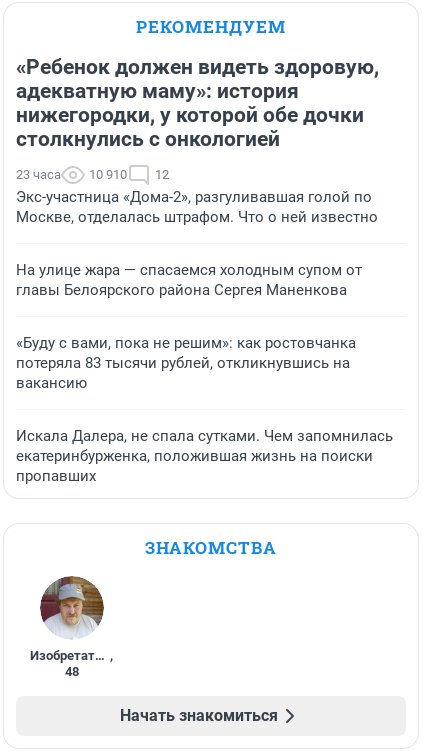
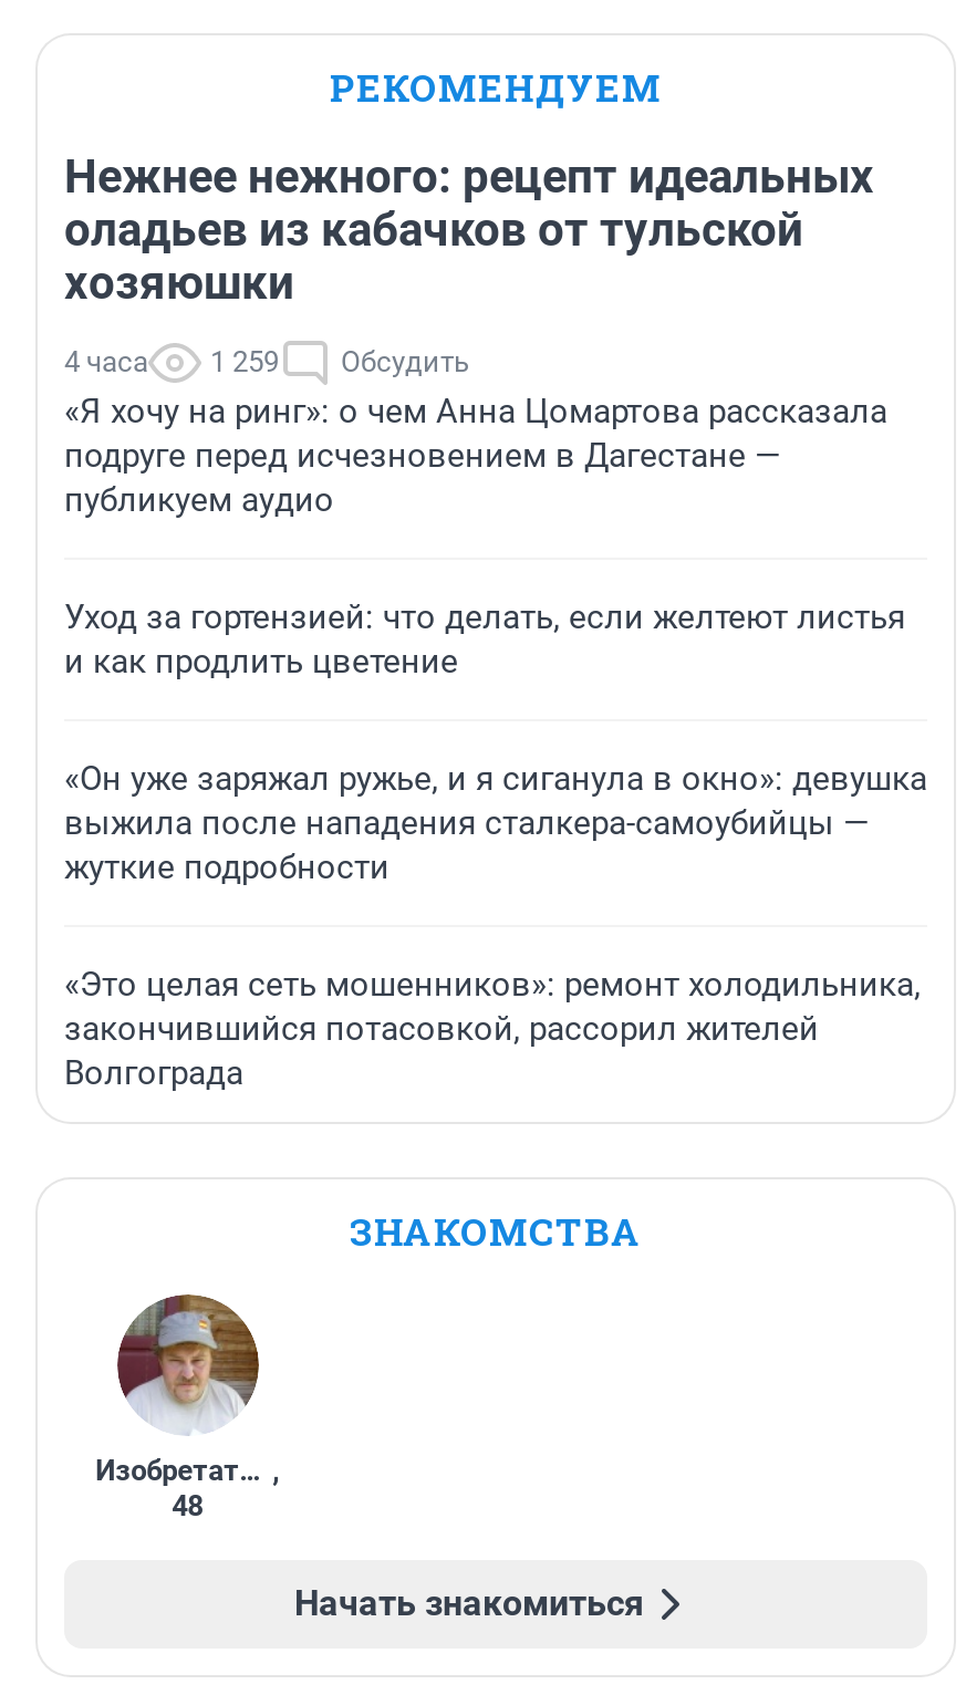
[16,55,379,151] «Ребенок должен видеть здоровую, | адекватную маму»: история | нижегородки, у которой обе дочки | столкнулись с онкологией -> [64,151,874,310] Нежнее нежного: рецепт идеальных | оладьев из кабачков от тульской | хозяюшки
[16,167,378,226] 23 часа | 10 910 | 12 | Экс-участница «Дома-2», разгуливавшая голой по | Москве, отделалась штрафом. Что о ней известно -> [64,345,887,520] 4 часа | 1 259 | Обсудить | «Я хочу на ринг»: о чем Анна Цомартова рассказала | подруге перед исчезновением в Дагестане — | публикуем аудио
[16,261,362,299] На улице жара — спасаемся холодным супом от | главы Белоярского района Сергея Маненкова -> [64,598,905,682] Уход за гортензией: что делать, если желтеют листья | и как продлить цветение
[16,334,356,392] «Буду с вами, пока не решим»: как ростовчанка | потеряла 83 тысячи рублей, откликнувшись на | вакансию -> [64,759,927,888] «Он уже заряжал ружье, и я сиганула в окно»: девушка | выжила после нападения сталкера-самоубийцы — | жуткие подробности
[16,427,393,485] Искала Далера, не спала сутками. Чем запомнилась | екатеринбурженка, положившая жизнь на поиски | пропавших -> [64,965,921,1093] «Это целая сеть мошенников»: ремонт холодильника, | закончившийся потасовкой, рассорил жителей | Волгограда

